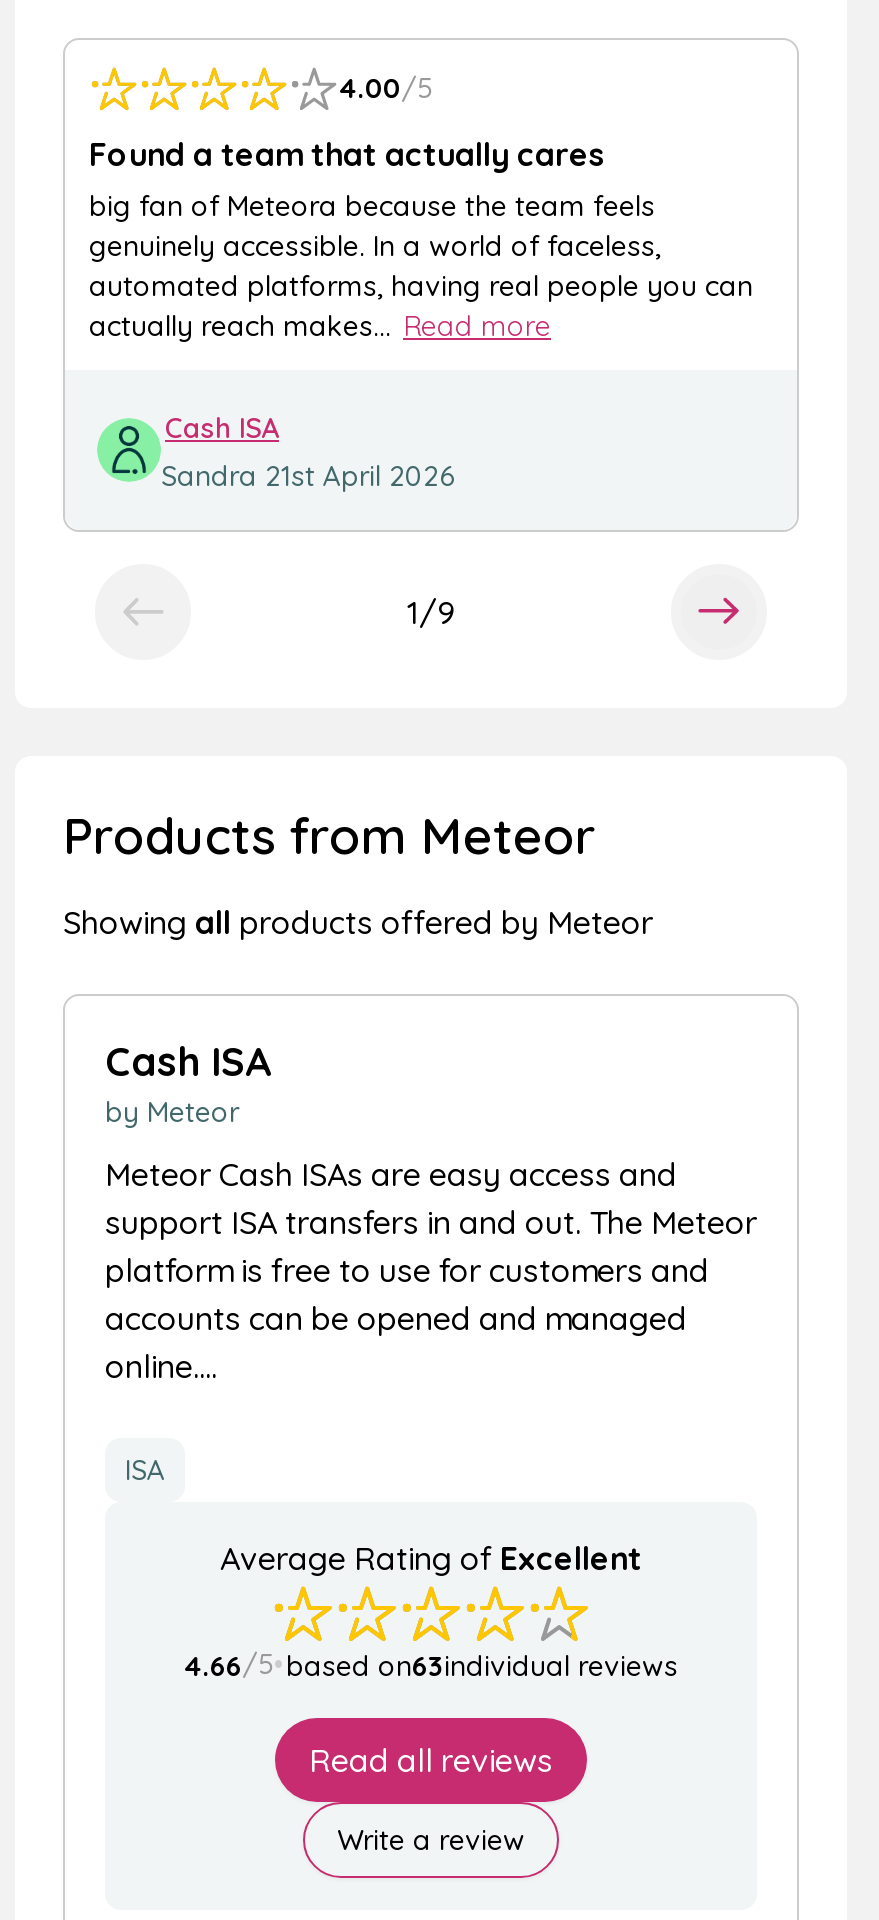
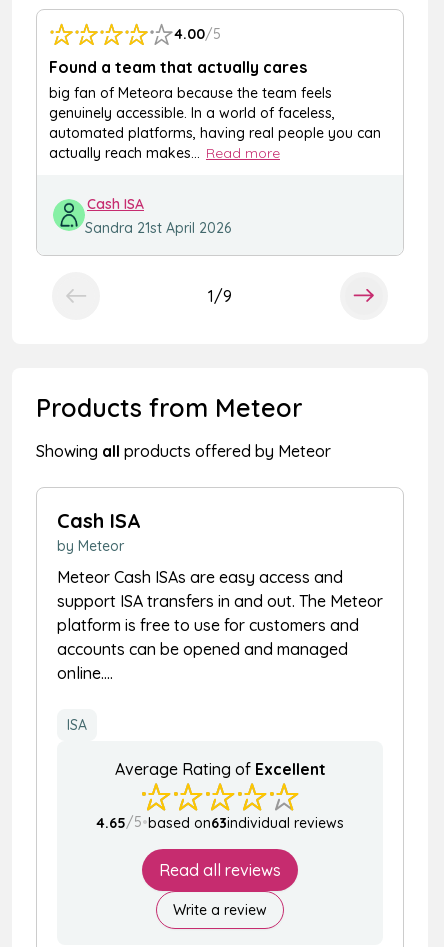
[184,1646,678,1683] 4.66/5 • based on63individual reviews -> [96,813,344,832] 4.65/5 • based on63individual reviews

